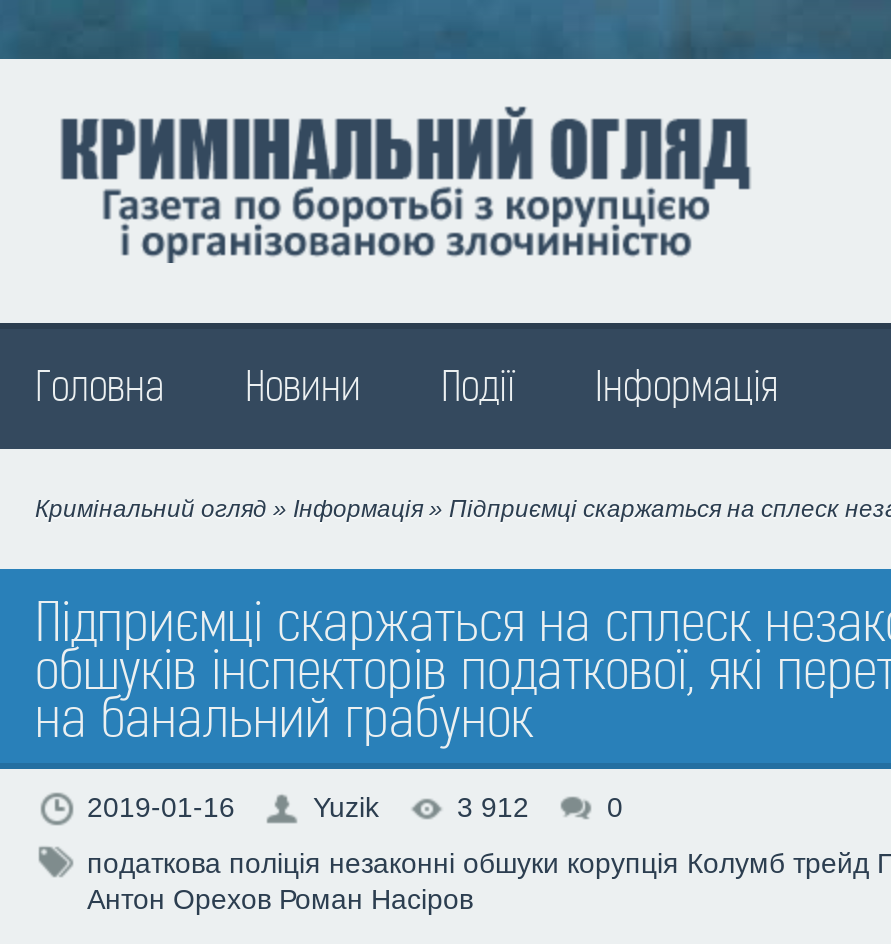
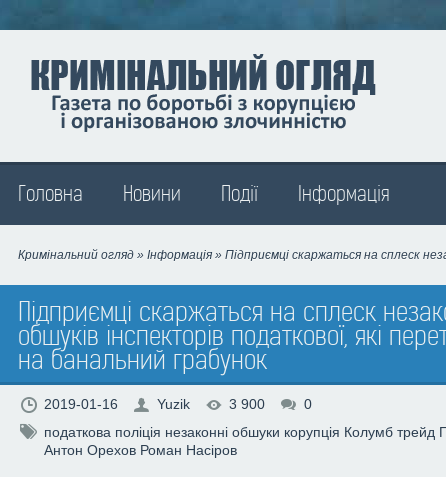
[457,791,529,823] 3 912 -> [229,396,265,412] 3 900

